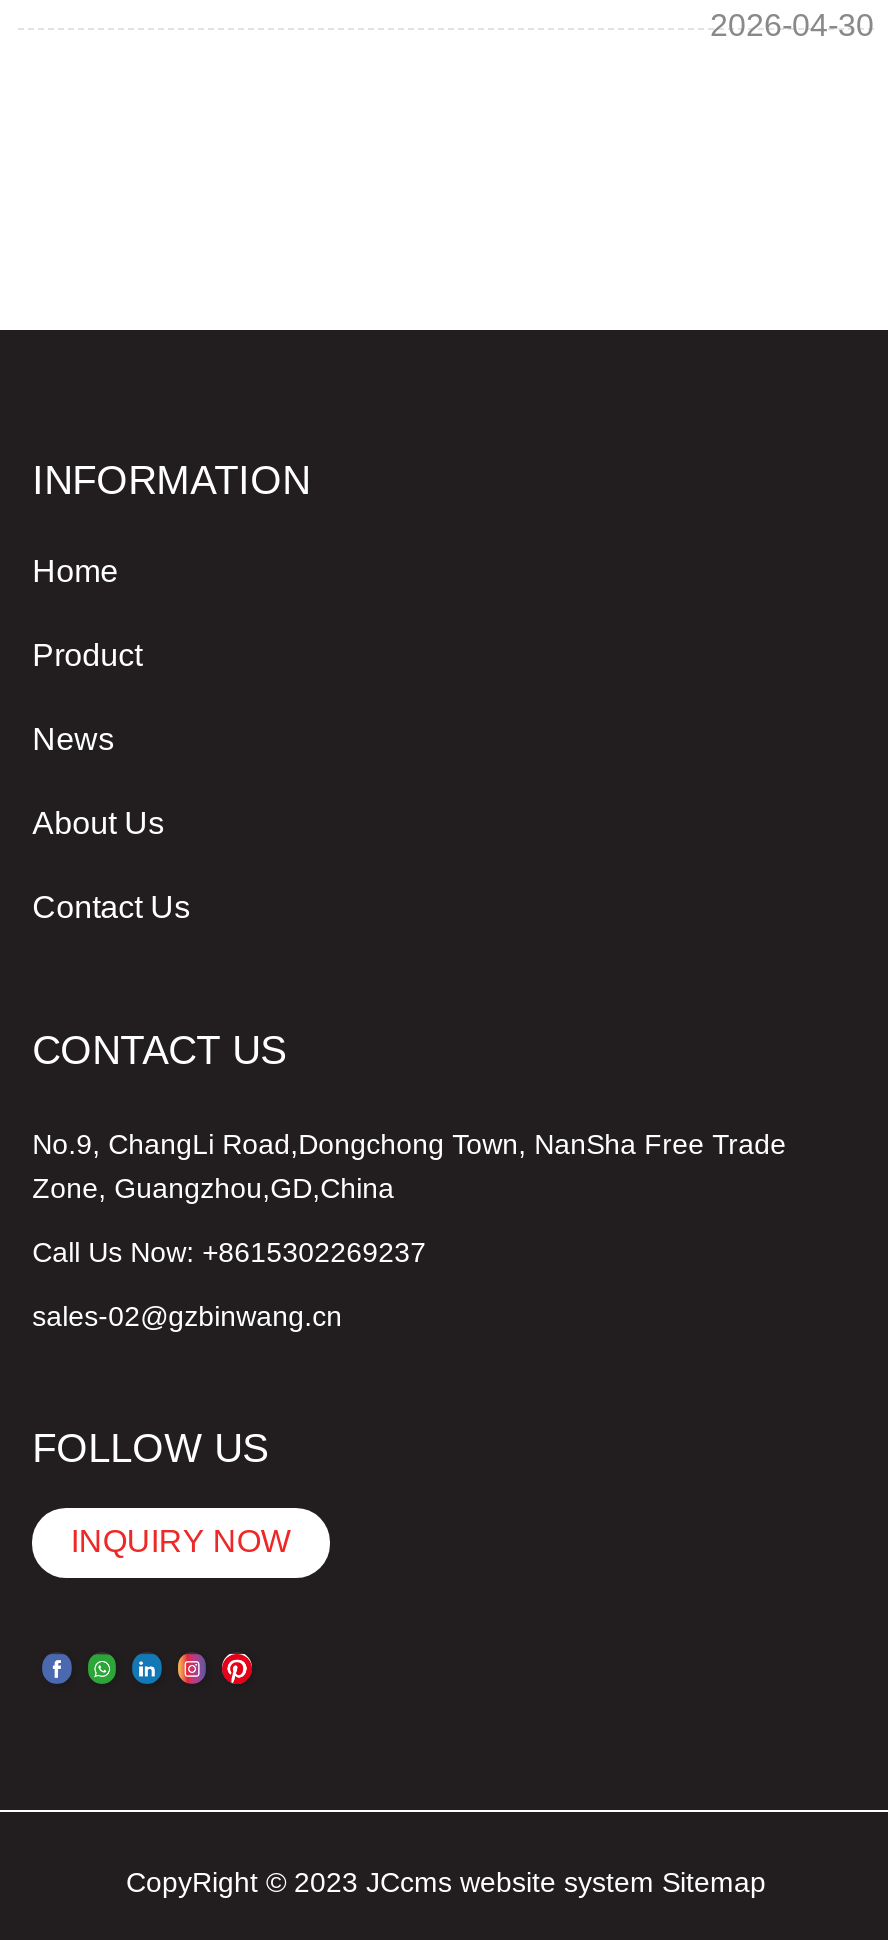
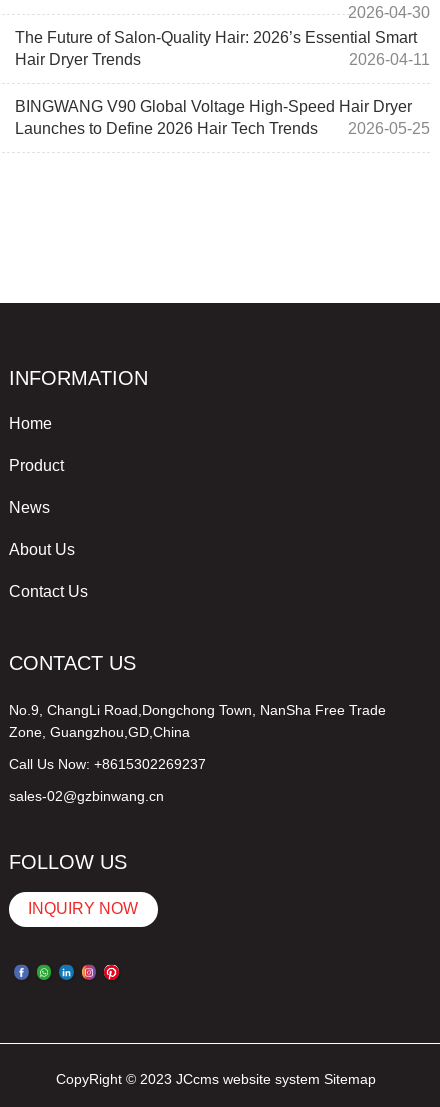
none -> [15,29,430,137] The Future of Salon-Quality Hair: 2026’s Essential Smart | Hair Dryer Trends | 2026-04-11 | BINGWANG V90 Global Voltage High-Speed Hair Dryer | Launches to Define 2026 Hair Tech Trends | 2026-05-25

